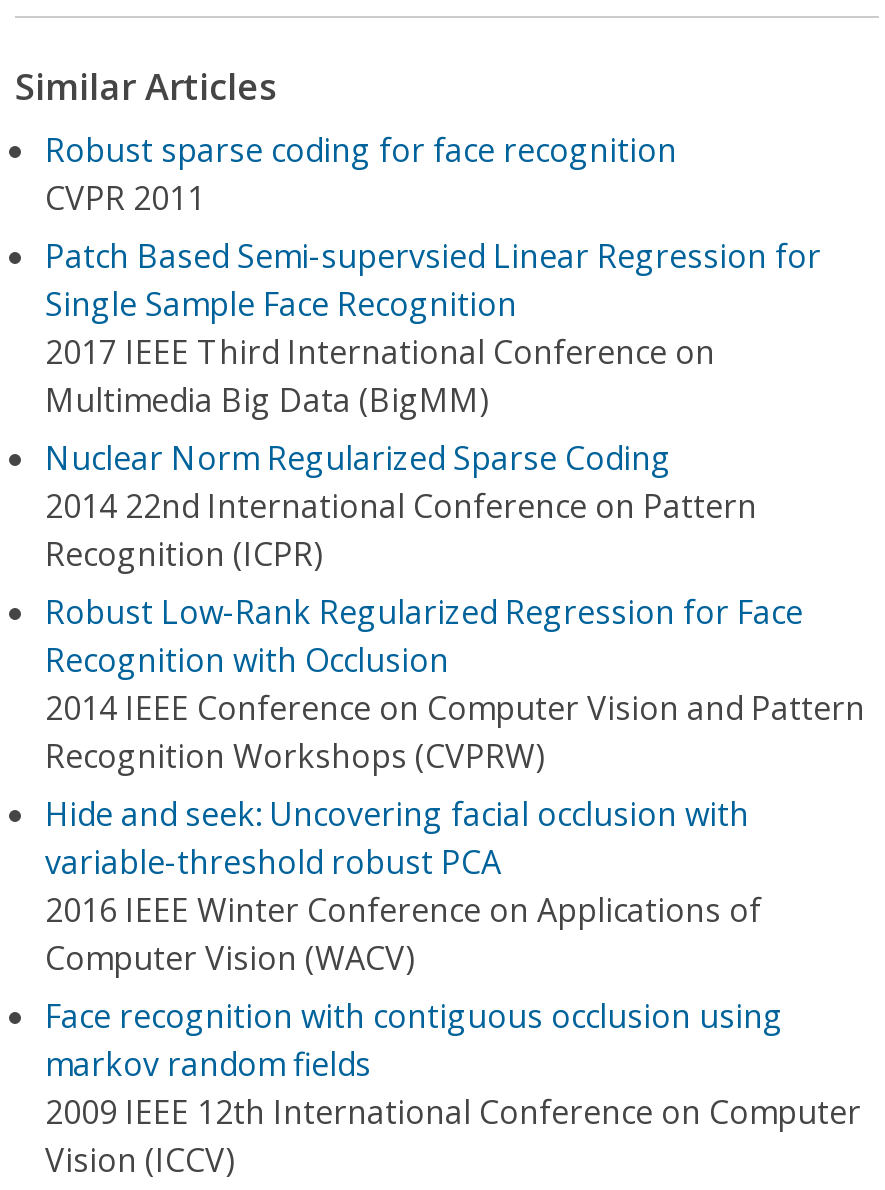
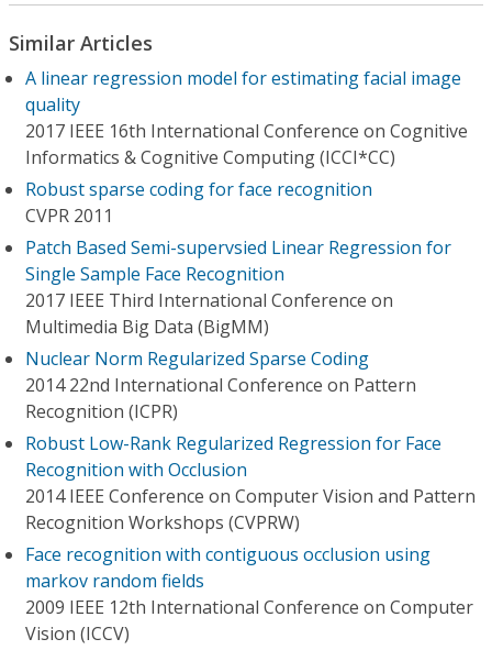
none -> [25,66,468,169] A linear regression model for estimating facial image | quality | 2017 IEEE 16th International Conference on Cognitive | Informatics & Cognitive Computing (ICCI*CC)
moved [45,128,865,778] -> [25,177,476,535]: Robust sparse coding for face recognition | CVPR 2011 | Patch Based Semi-supervsied Linear Regression for | ... | 2014 IEEE Conference on Computer Vision and Pattern | Recognition Workshops (CVPRW)
[45,792,761,980] Hide and seek: Uncovering facial occlusion with | variable-threshold robust PCA | 2016 IEEE Winter Conference on Applications of | Computer Vision (WACV) -> none

